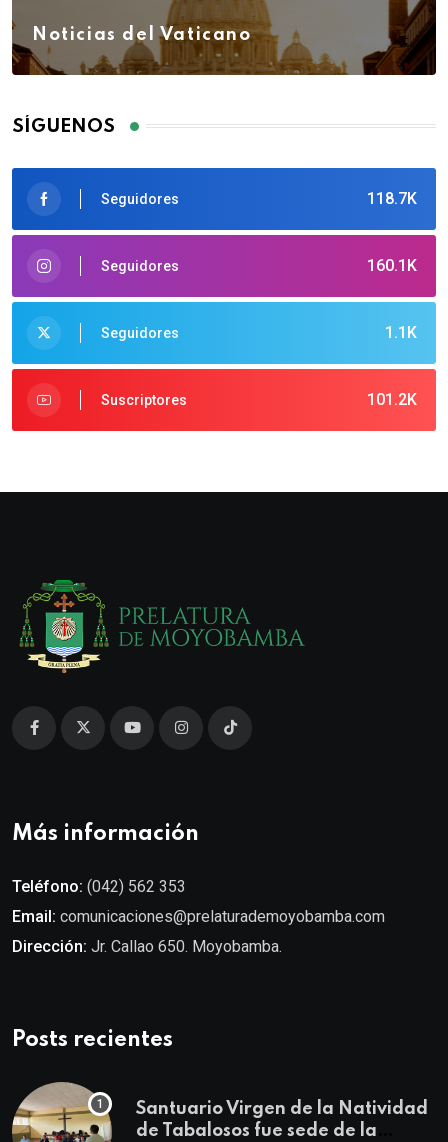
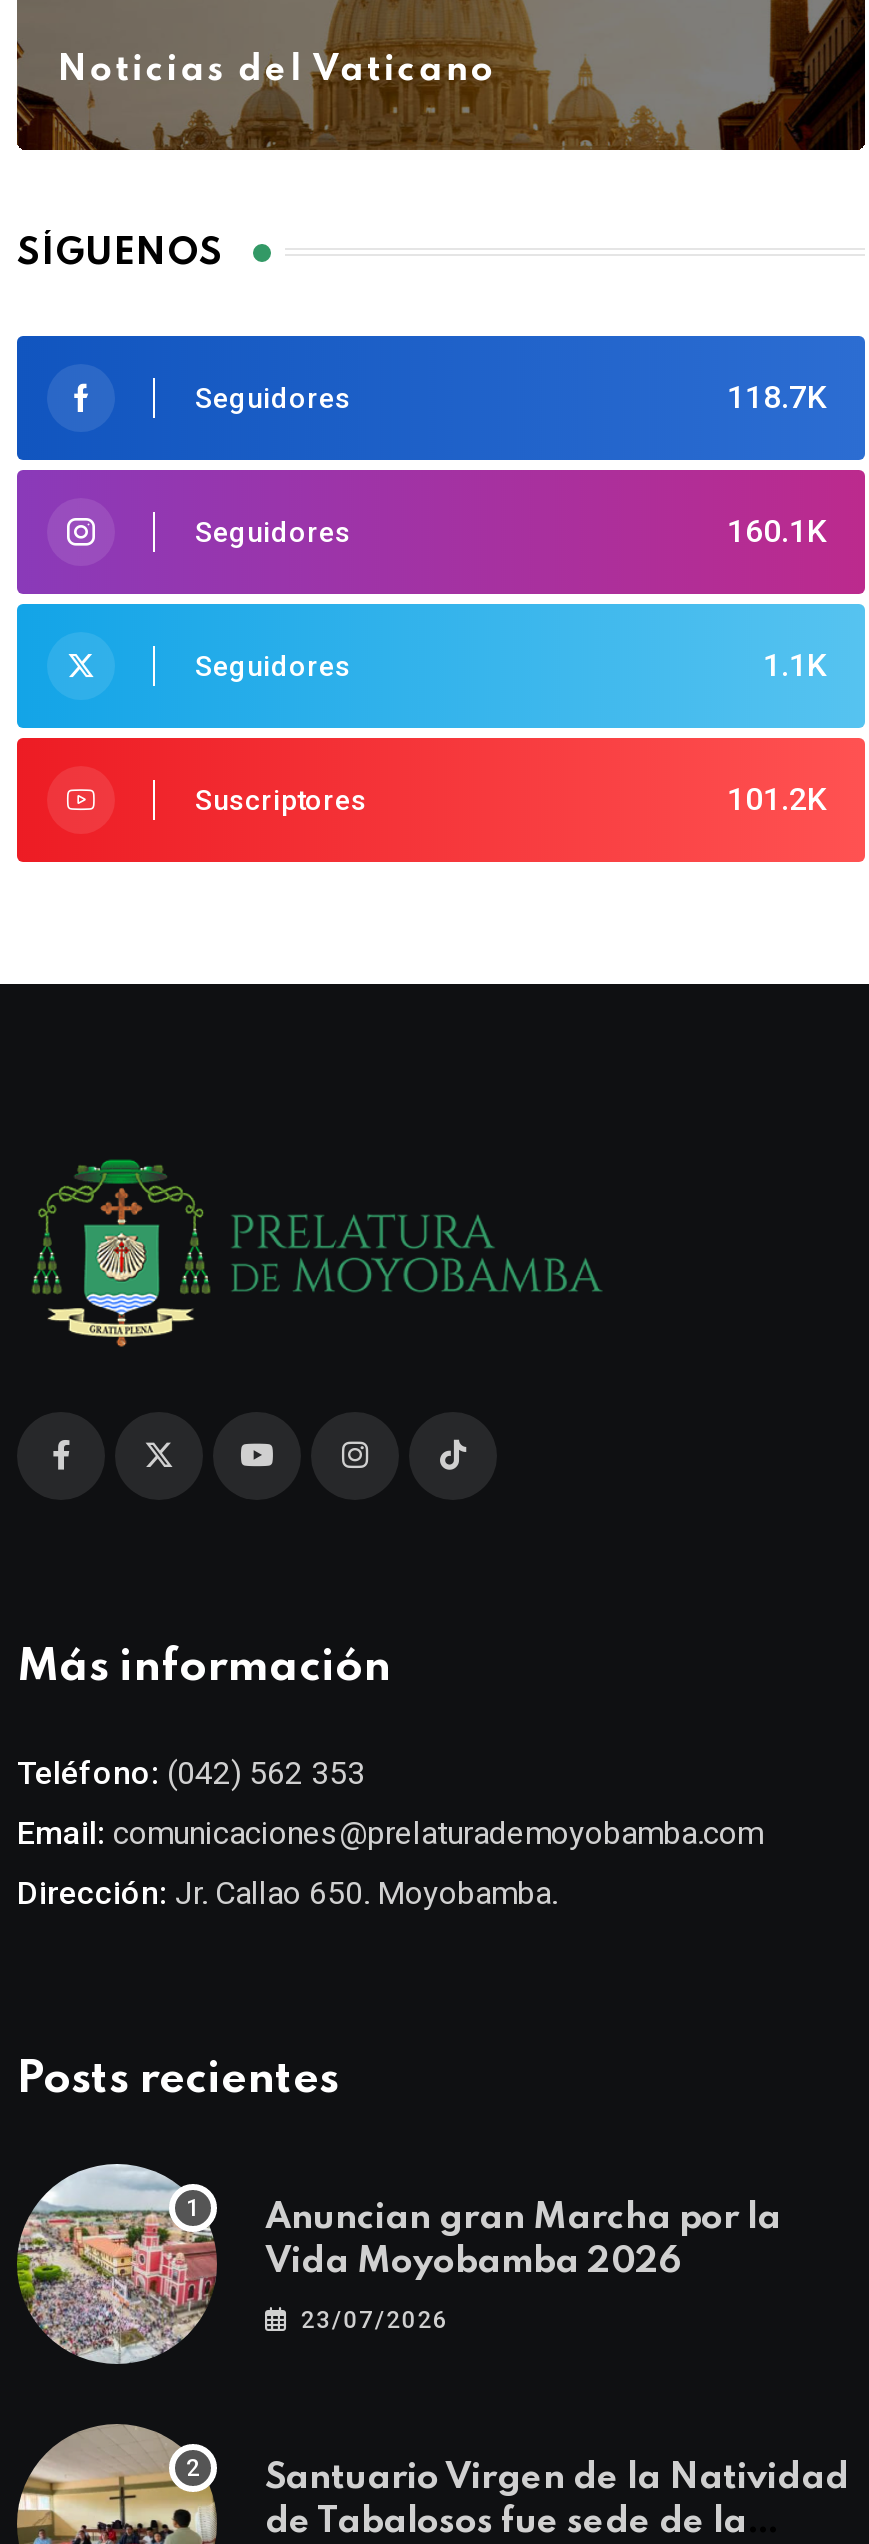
none -> [17,2162,781,2366] [image] | Anuncian gran Marcha por la | Vida Moyobamba 2026 | 23/07/2026

